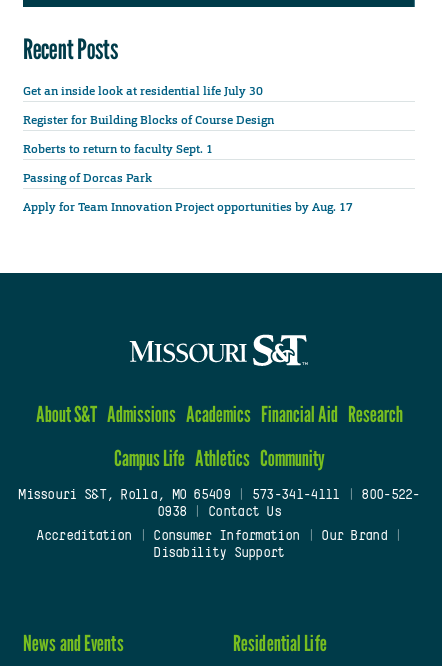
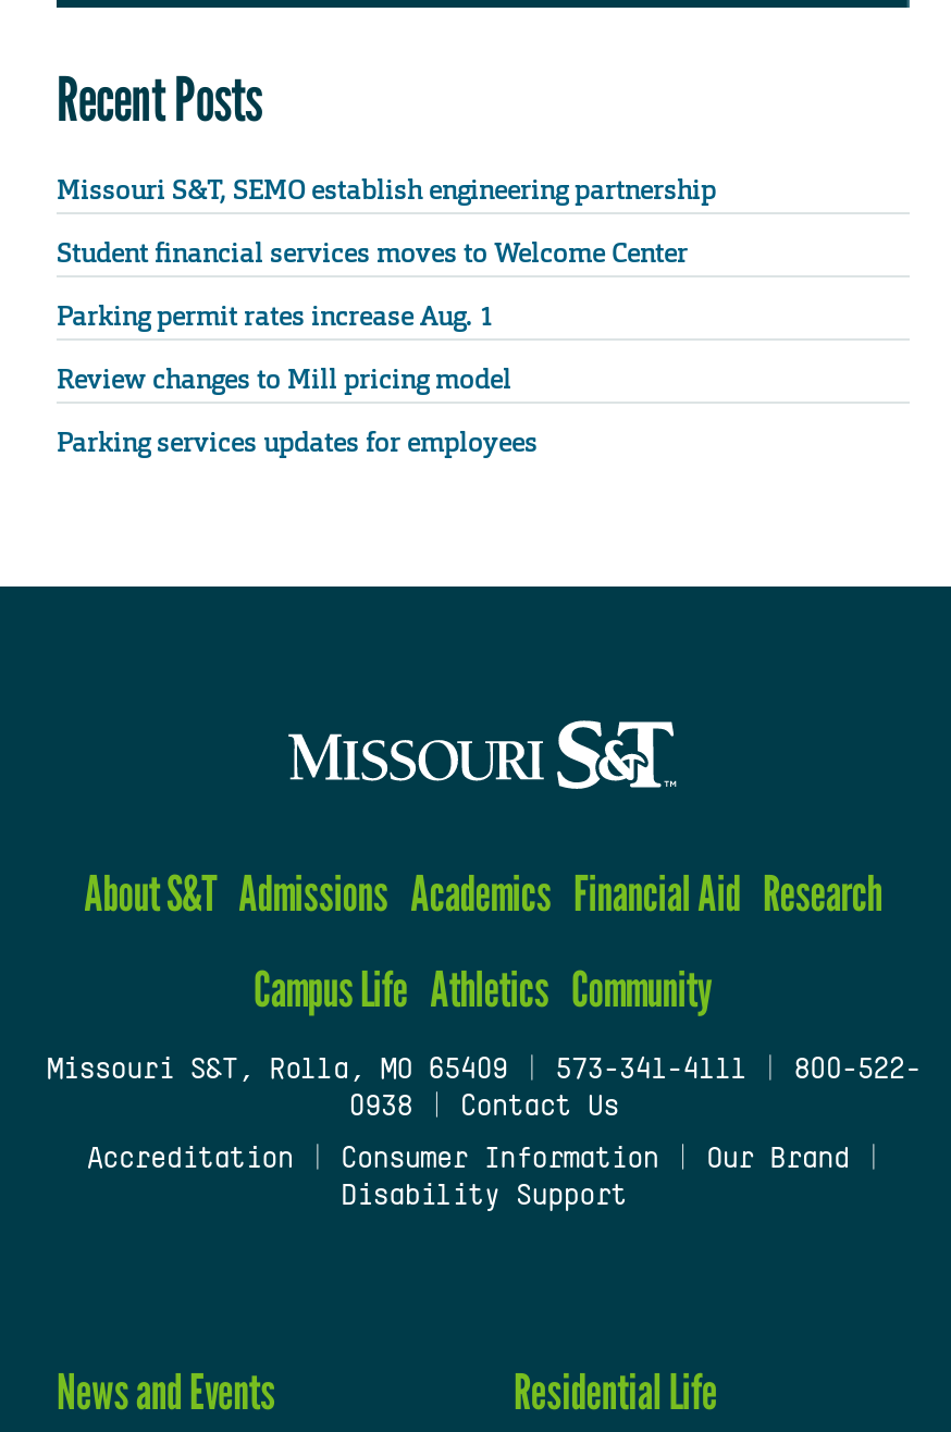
[23,83,263,99] Get an inside look at residential life July 30 -> [57,172,716,207] Missouri S&T, SEMO establish engineering partnership
[23,112,274,128] Register for Building Blocks of Course Design -> [57,235,688,270] Student financial services moves to Welcome Center
[23,141,216,157] Roberts to return to faculty Sept. 1 -> [57,299,494,334] Parking permit rates increase Aug. 1
[23,170,152,186] Passing of Dorcas Park -> [57,362,511,397] Review changes to Mill pricing model
[23,199,353,215] Apply for Team Innovation Project opportunities by Aug. 17 -> [57,425,538,460] Parking services updates for employees

